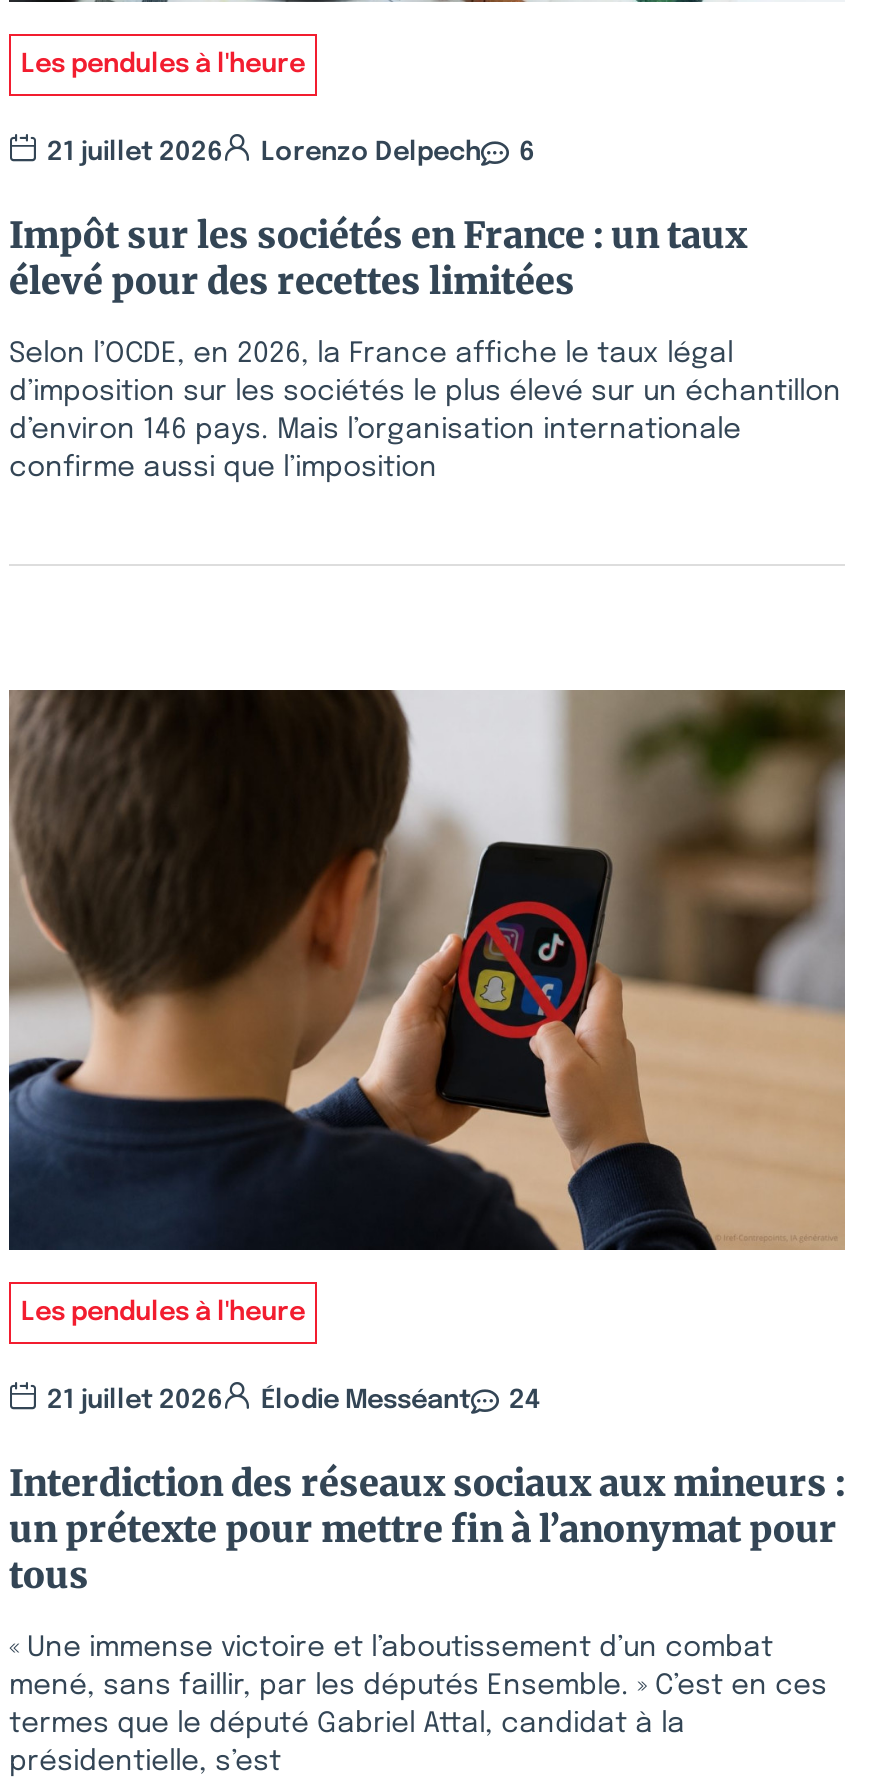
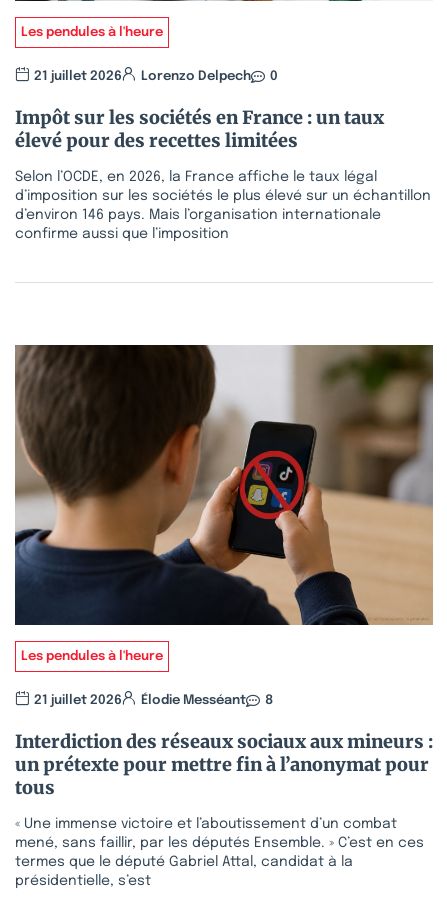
[47,140,535,166] 21 juillet 2026 Lorenzo Delpech 6 -> [34,70,278,83] 21 juillet 2026 Lorenzo Delpech 0
[47,1388,541,1414] 21 juillet 2026 Élodie Messéant 24 -> [34,694,273,707] 21 juillet 2026 Élodie Messéant 8

